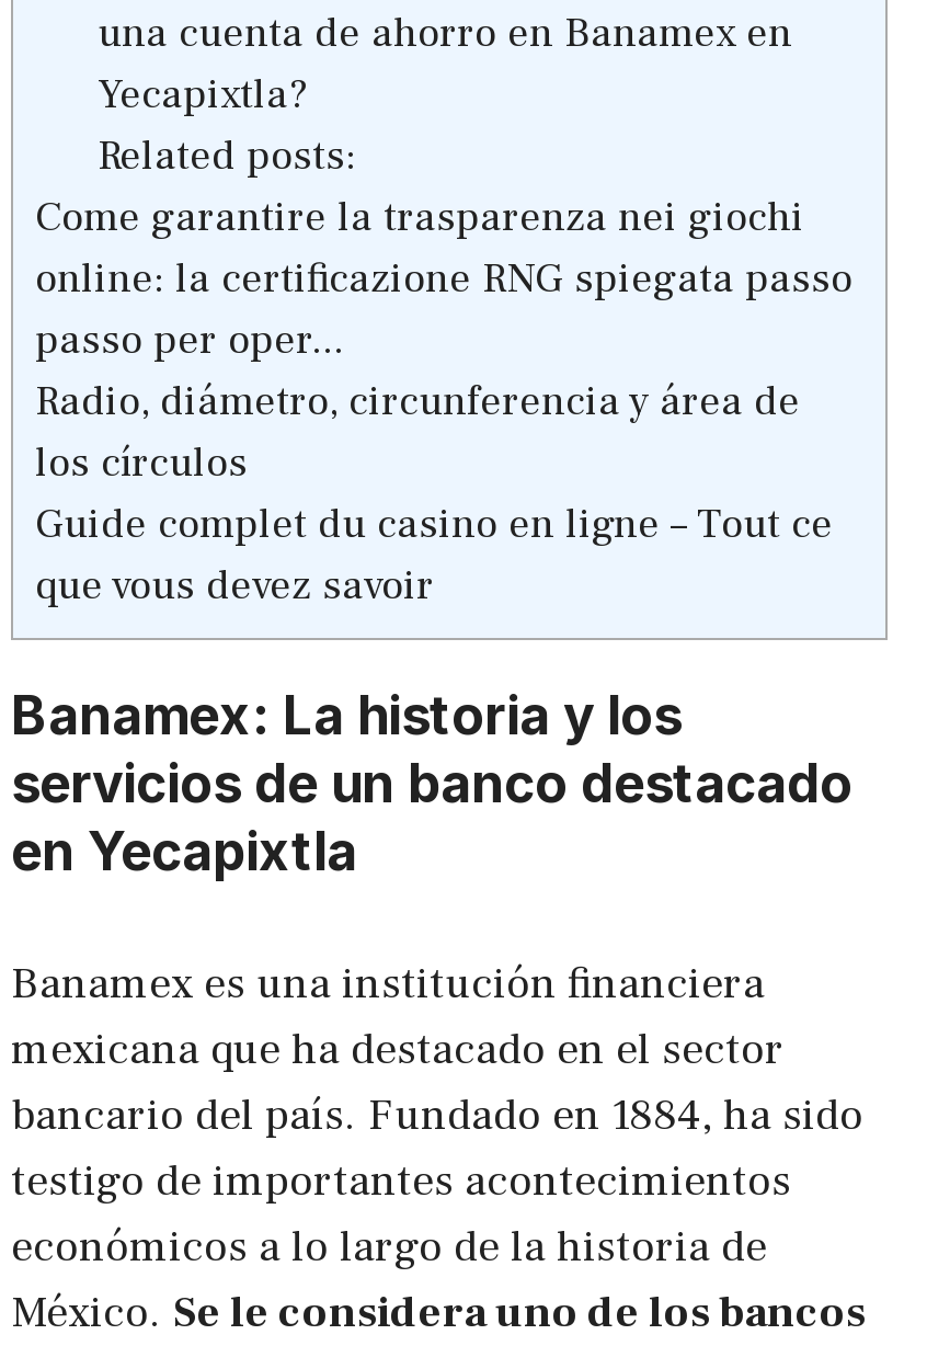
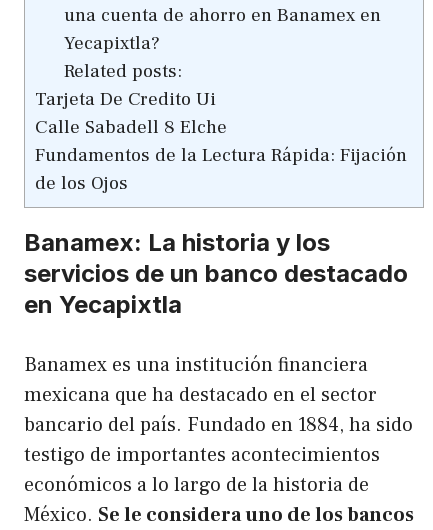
[35,190,852,611] Come garantire la trasparenza nei giochi | online: la certificazione RNG spiegata passo | passo per oper... | Radio, diámetro, circunferencia y área de | los círculos | Guide complet du casino en ligne – Tout ce | que vous devez savoir -> [35,86,407,194] Tarjeta De Credito Ui | Calle Sabadell 8 Elche | Fundamentos de la Lectura Rápida: Fijación | de los Ojos

